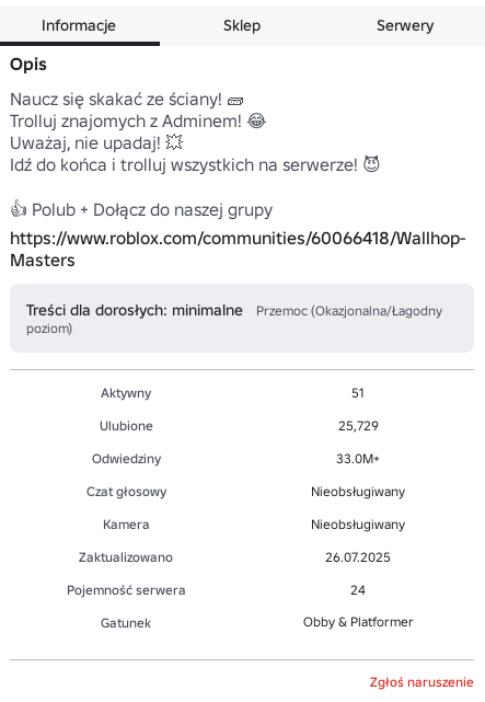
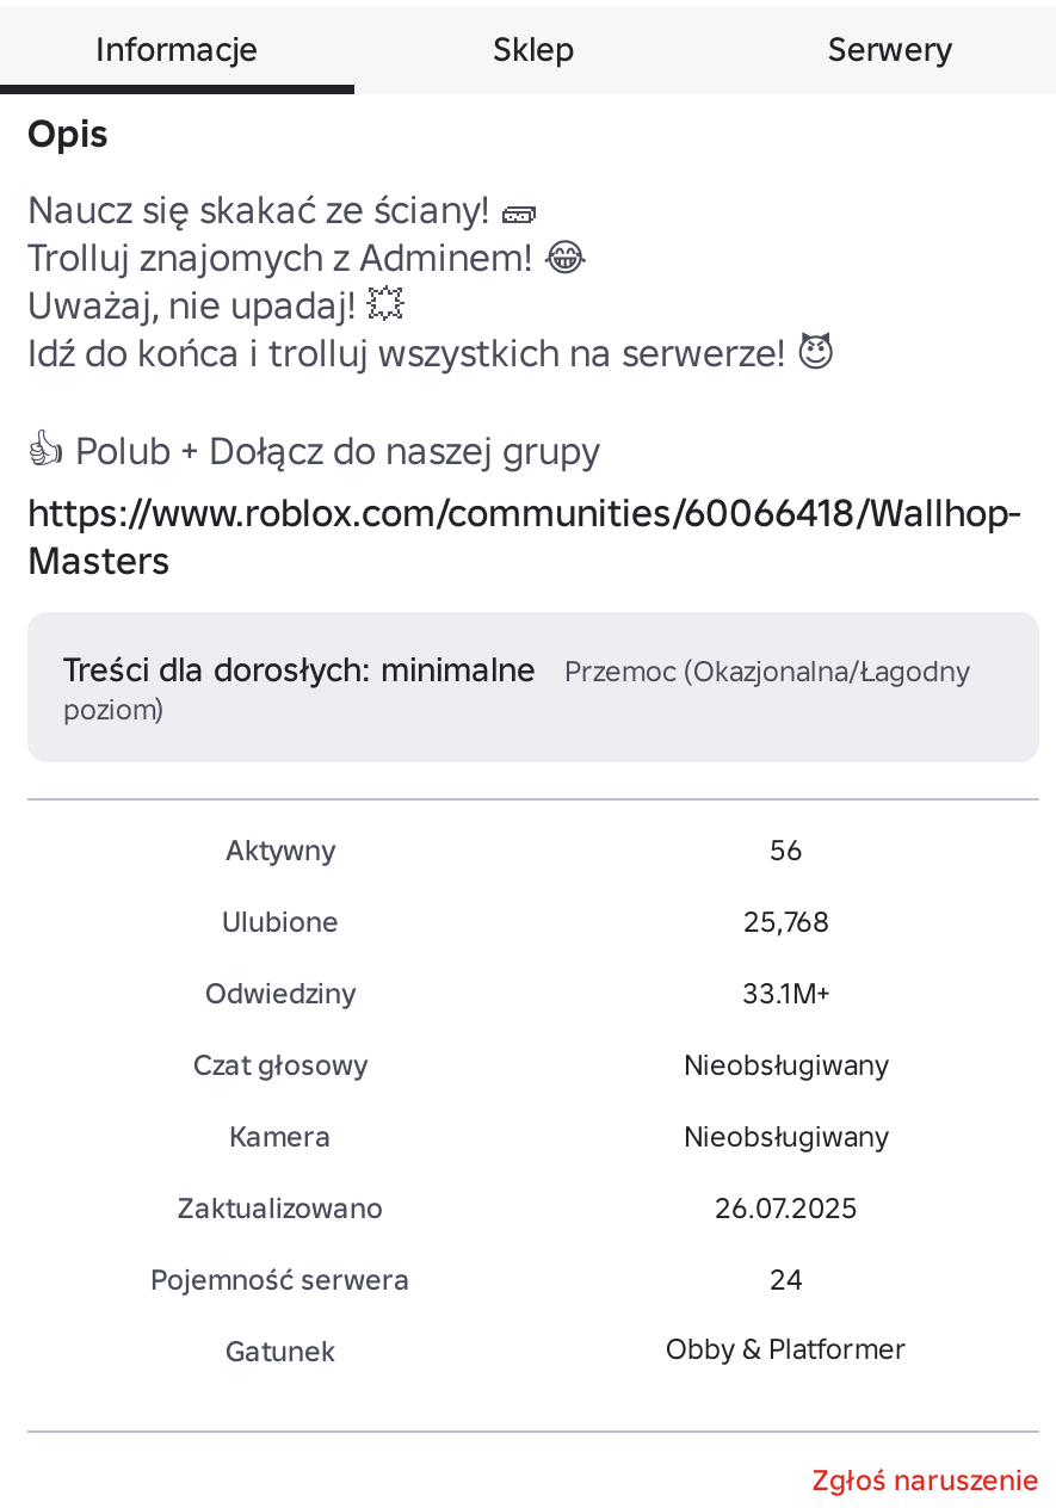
[351,384,365,400] 51 -> [770,830,803,866] 56
[338,417,378,433] 25,729 -> [743,902,829,938] 25,768
[336,450,380,466] 33.0M+ -> [742,974,830,1009] 33.1M+

